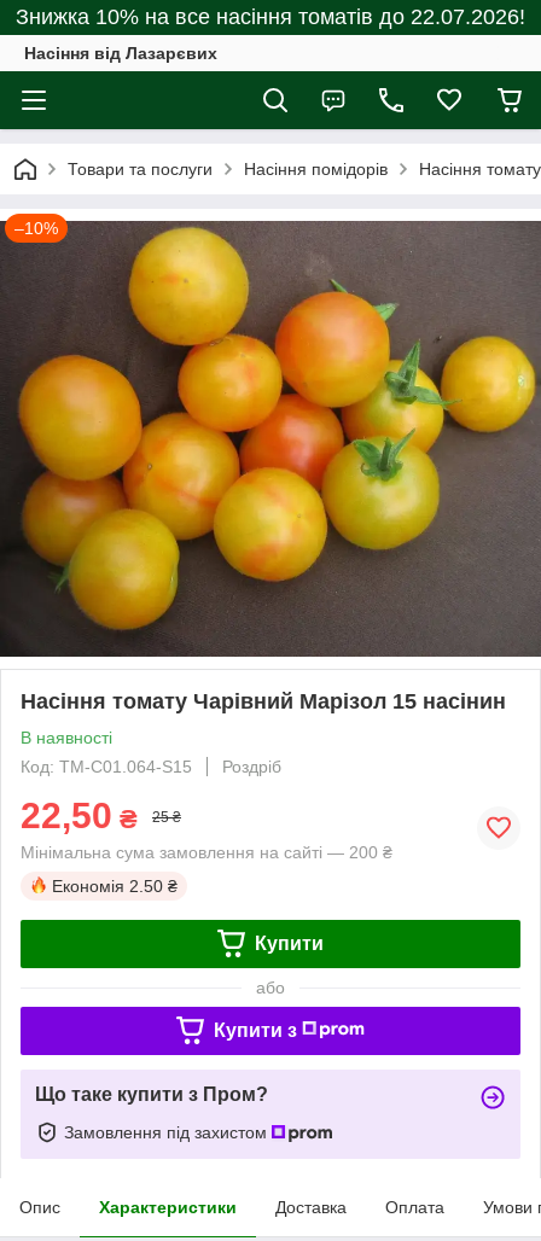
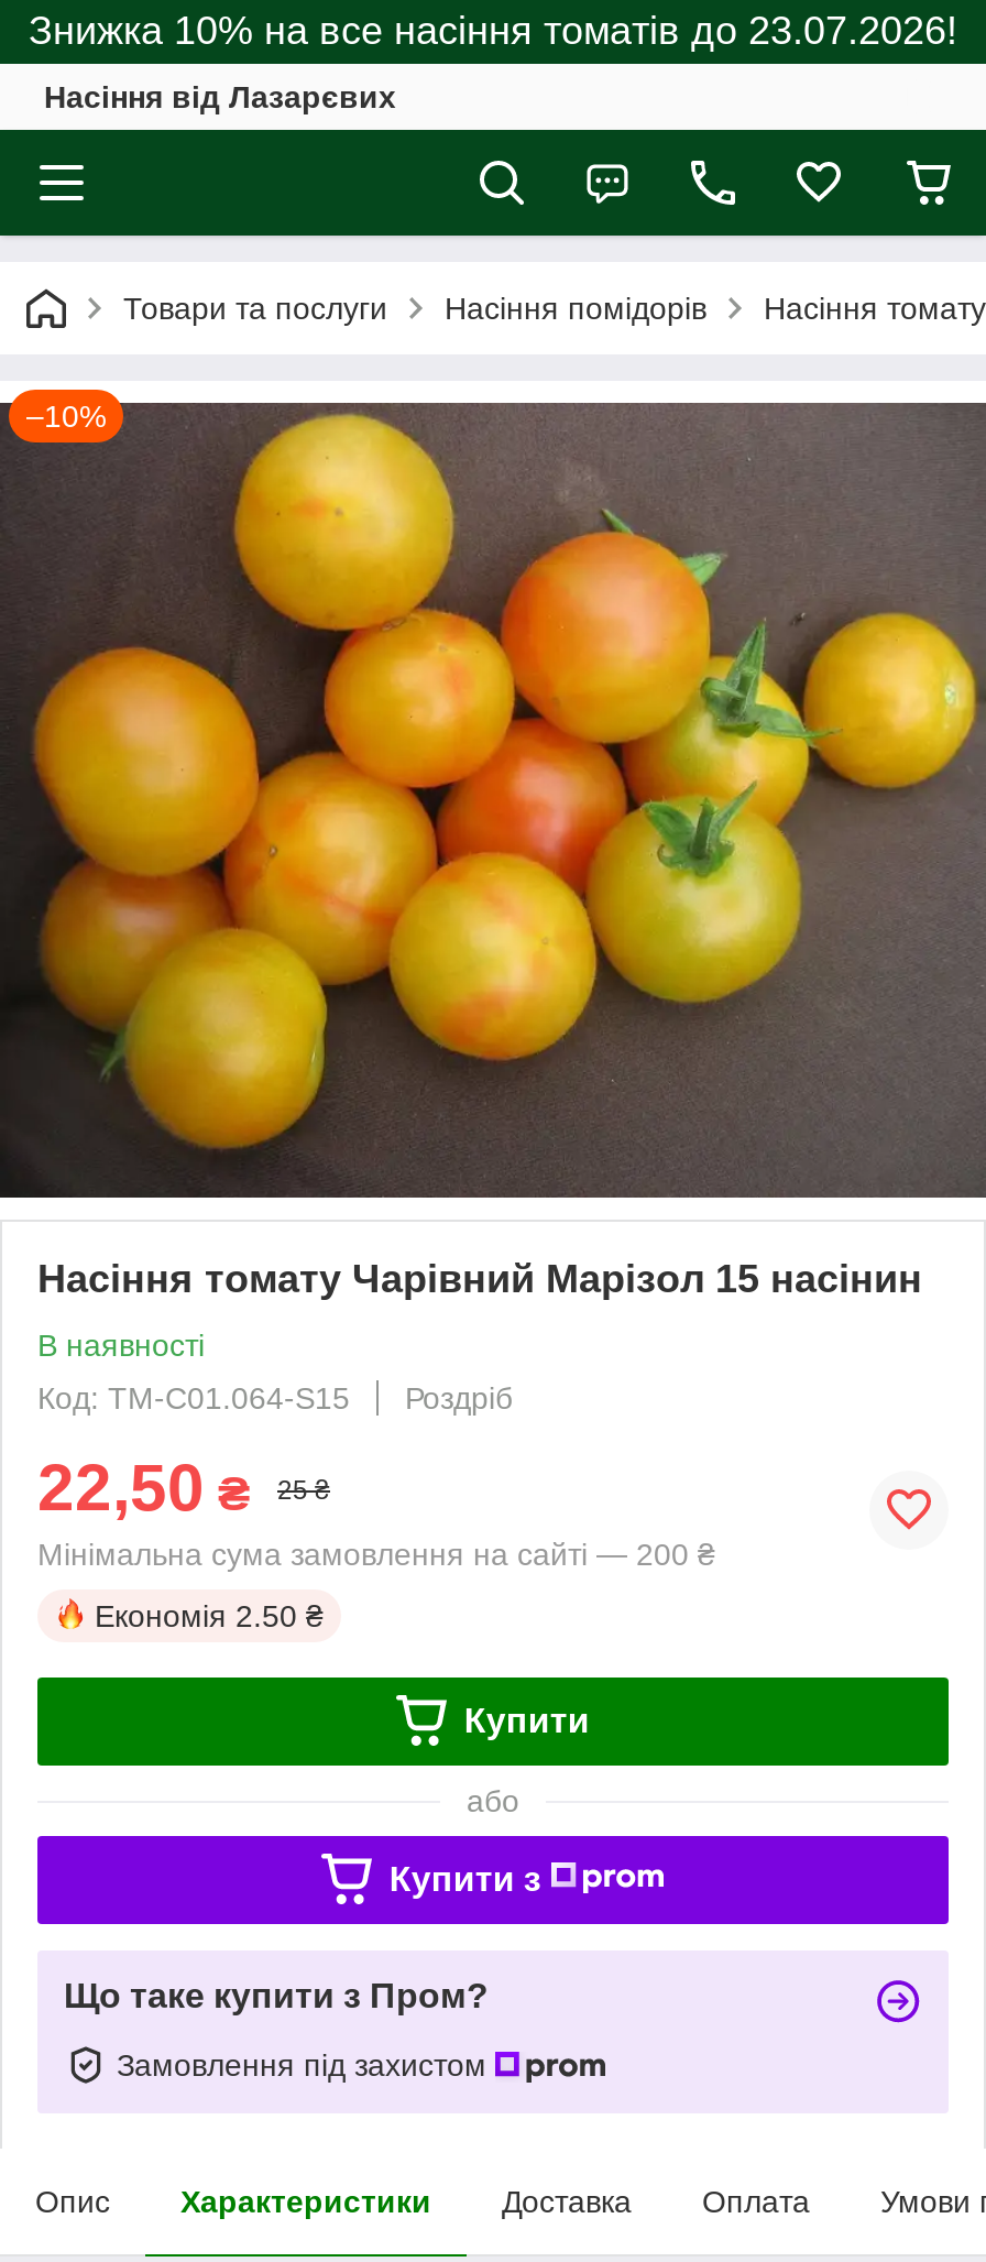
[16,5,525,29] Знижка 10% на все насіння томатів до 22.07.2026! -> [29,9,957,53] Знижка 10% на все насіння томатів до 23.07.2026!

